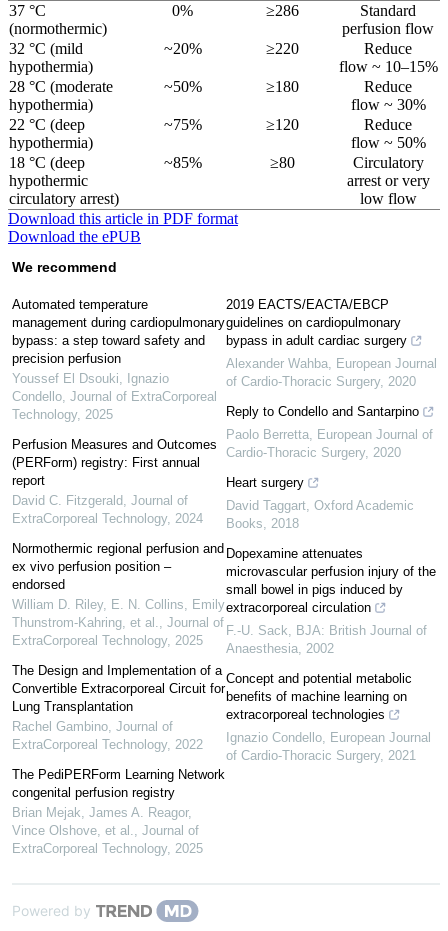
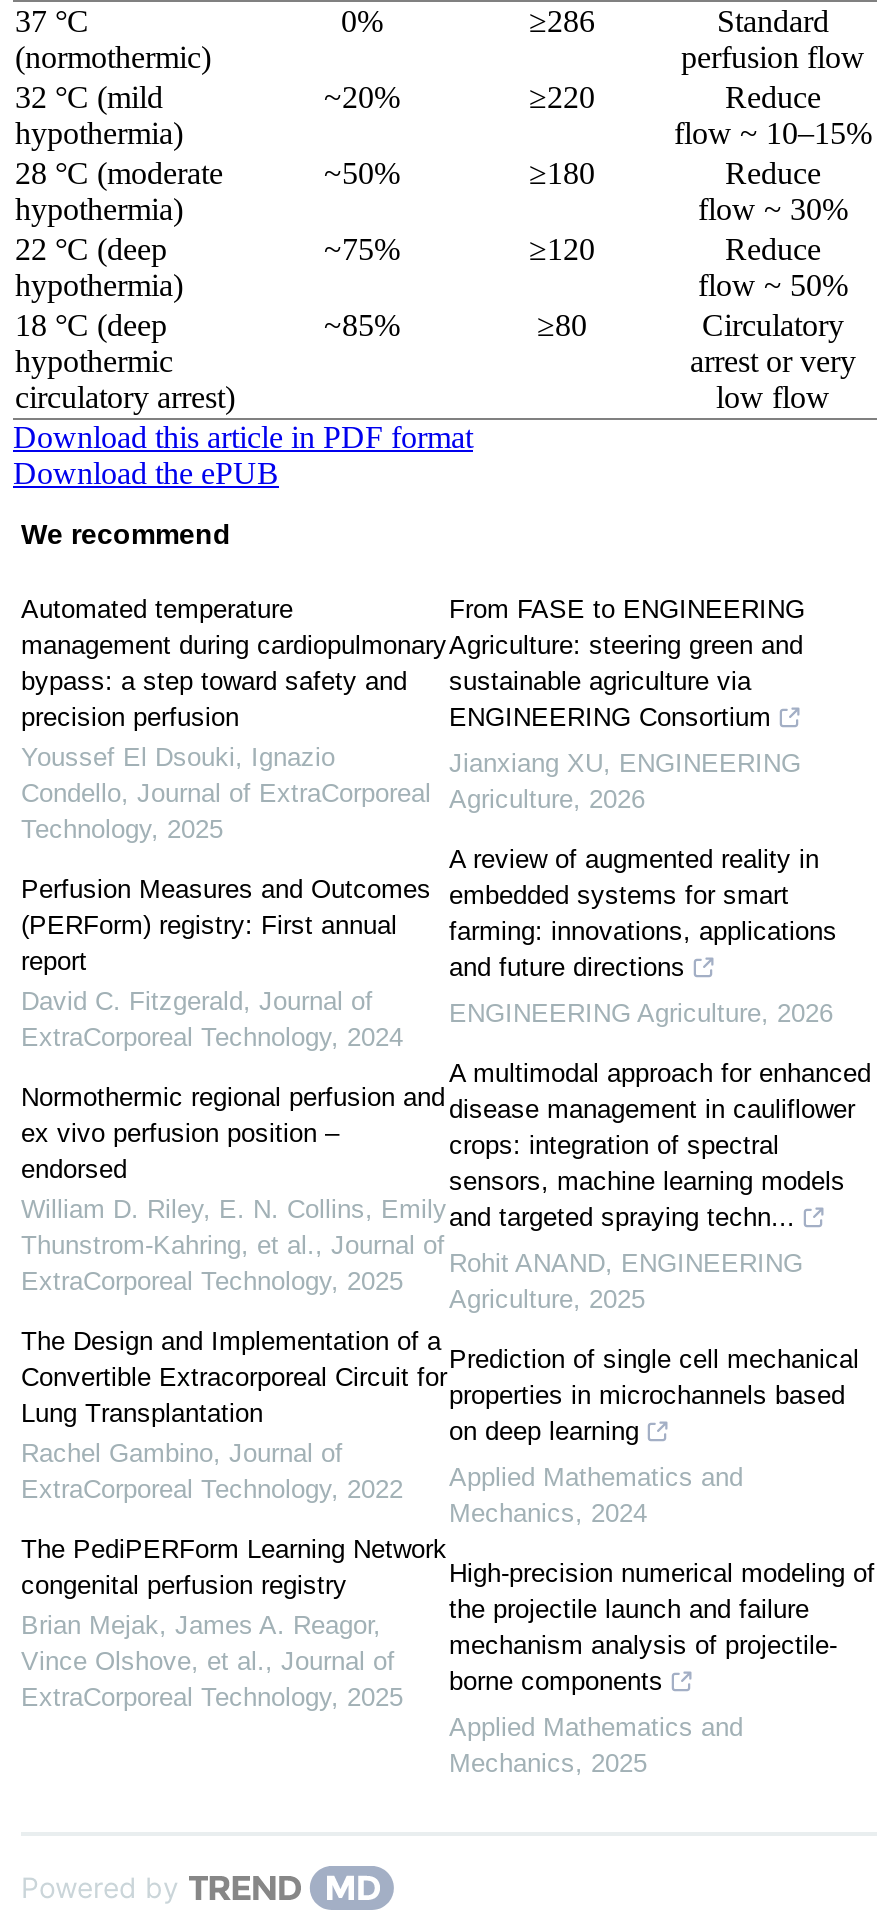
[226,297,407,348] 2019 EACTS/EACTA/EBCP | guidelines on cardiopulmonary | bypass in adult cardiac surgery -> [449,594,805,732] From FASE to ENGINEERING | Agriculture: steering green and | sustainable agriculture via | ENGINEERING Consortium
[226,356,437,389] Alexander Wahba, European Journal | of Cardio-Thoracic Surgery, 2020 -> [449,748,801,814] Jianxiang XU, ENGINEERING | Agriculture, 2026
[226,404,419,419] Reply to Condello and Santarpino -> [449,844,837,982] A review of augmented reality in | embedded systems for smart | farming: innovations, applications | and future directions
[226,427,433,460] Paolo Berretta, European Journal of | Cardio-Thoracic Surgery, 2020 -> [449,998,833,1028] ENGINEERING Agriculture, 2026
[226,475,304,490] Heart surgery -> [449,1058,871,1232] A multimodal approach for enhanced | disease management in cauliflower | crops: integration of spectral | sensors, machine learning models | and targeted spraying techn...
[226,498,414,531] David Taggart, Oxford Academic | Books, 2018 -> [449,1248,803,1314] Rohit ANAND, ENGINEERING | Agriculture, 2025
[226,546,436,615] Dopexamine attenuates | microvascular perfusion injury of the | small bowel in pigs induced by | extracorporeal circulation -> [449,1344,859,1446] Prediction of single cell mechanical | properties in microchannels based | on deep learning
[226,623,427,656] F.‐U. Sack, BJA: British Journal of | Anaesthesia, 2002 -> [449,1462,743,1528] Applied Mathematics and | Mechanics, 2024
[226,671,412,722] Concept and potential metabolic | benefits of machine learning on | extracorporeal technologies -> [449,1558,875,1696] High-precision numerical modeling of | the projectile launch and failure | mechanism analysis of projectile- | borne components
[226,730,431,763] Ignazio Condello, European Journal | of Cardio-Thoracic Surgery, 2021 -> [449,1712,743,1778] Applied Mathematics and | Mechanics, 2025

